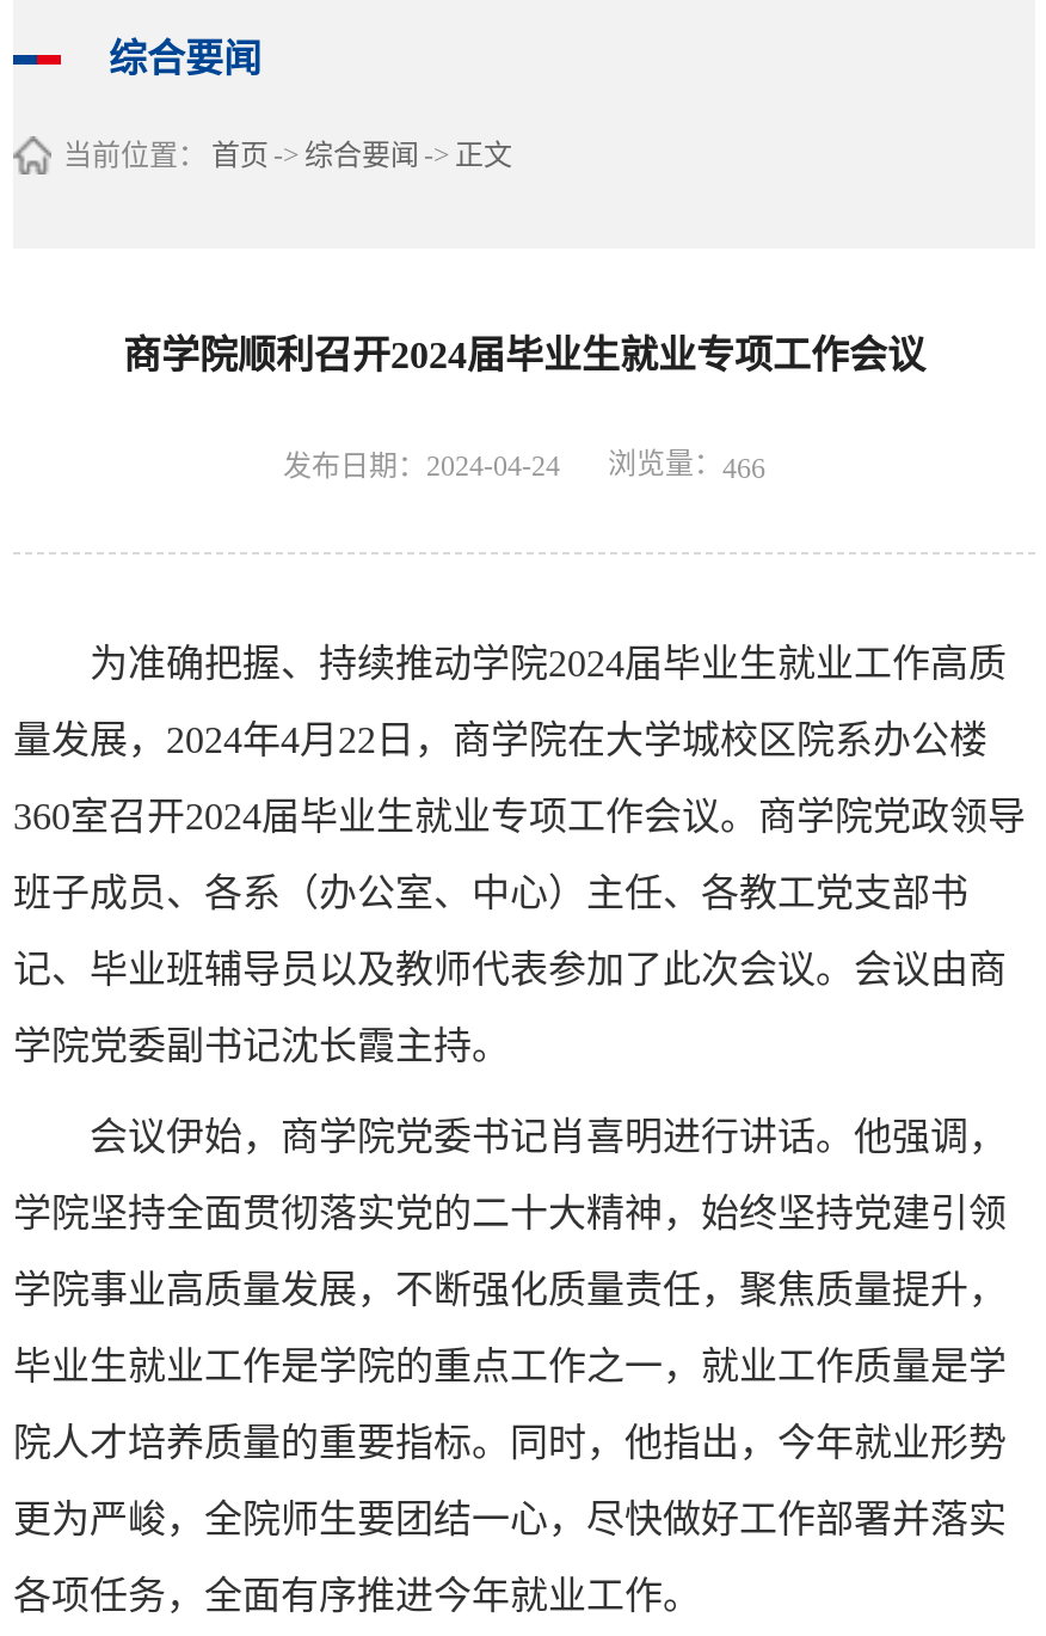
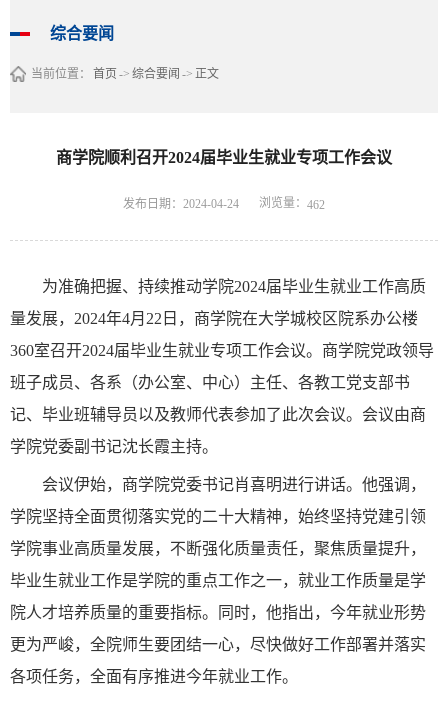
[283,448,765,484] 发布日期：2024-04-24 浏览量：466 -> [123,196,325,212] 发布日期：2024-04-24 浏览量：462

